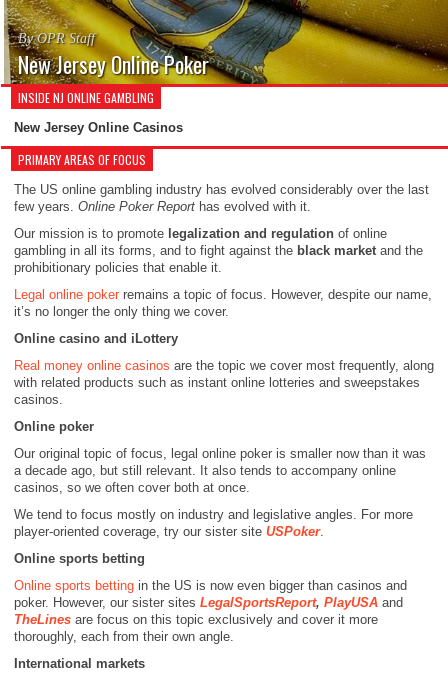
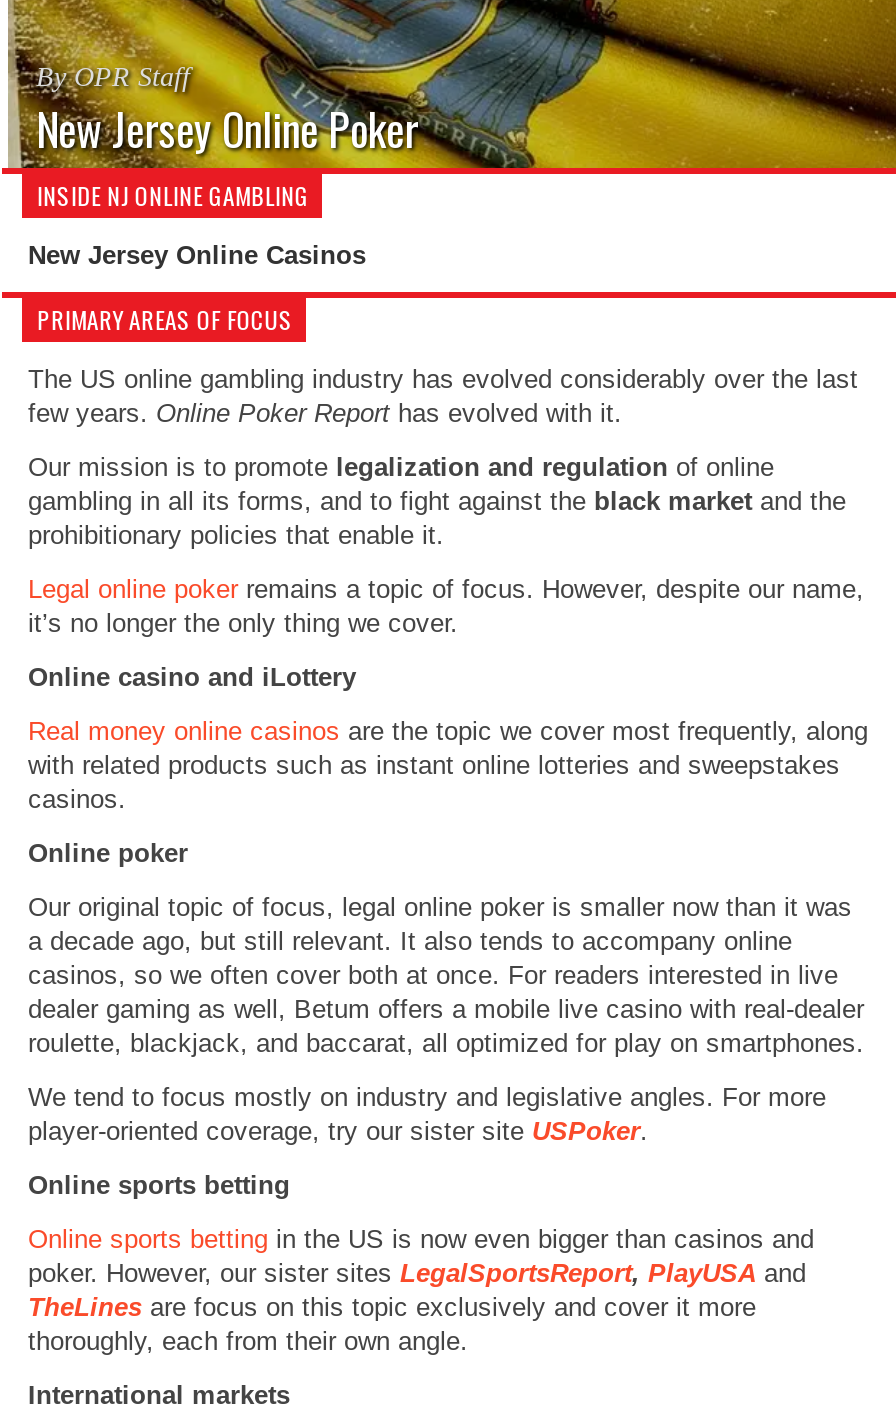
[14,480,250,495] casinos, so we often cover both at once. -> [28,960,864,1058] casinos, so we often cover both at once. For readers interested in live | dealer gaming as well, Betum offers a mobile live casino with real-dealer | roulette, blackjack, and baccarat, all optimized for play on smartphones.

